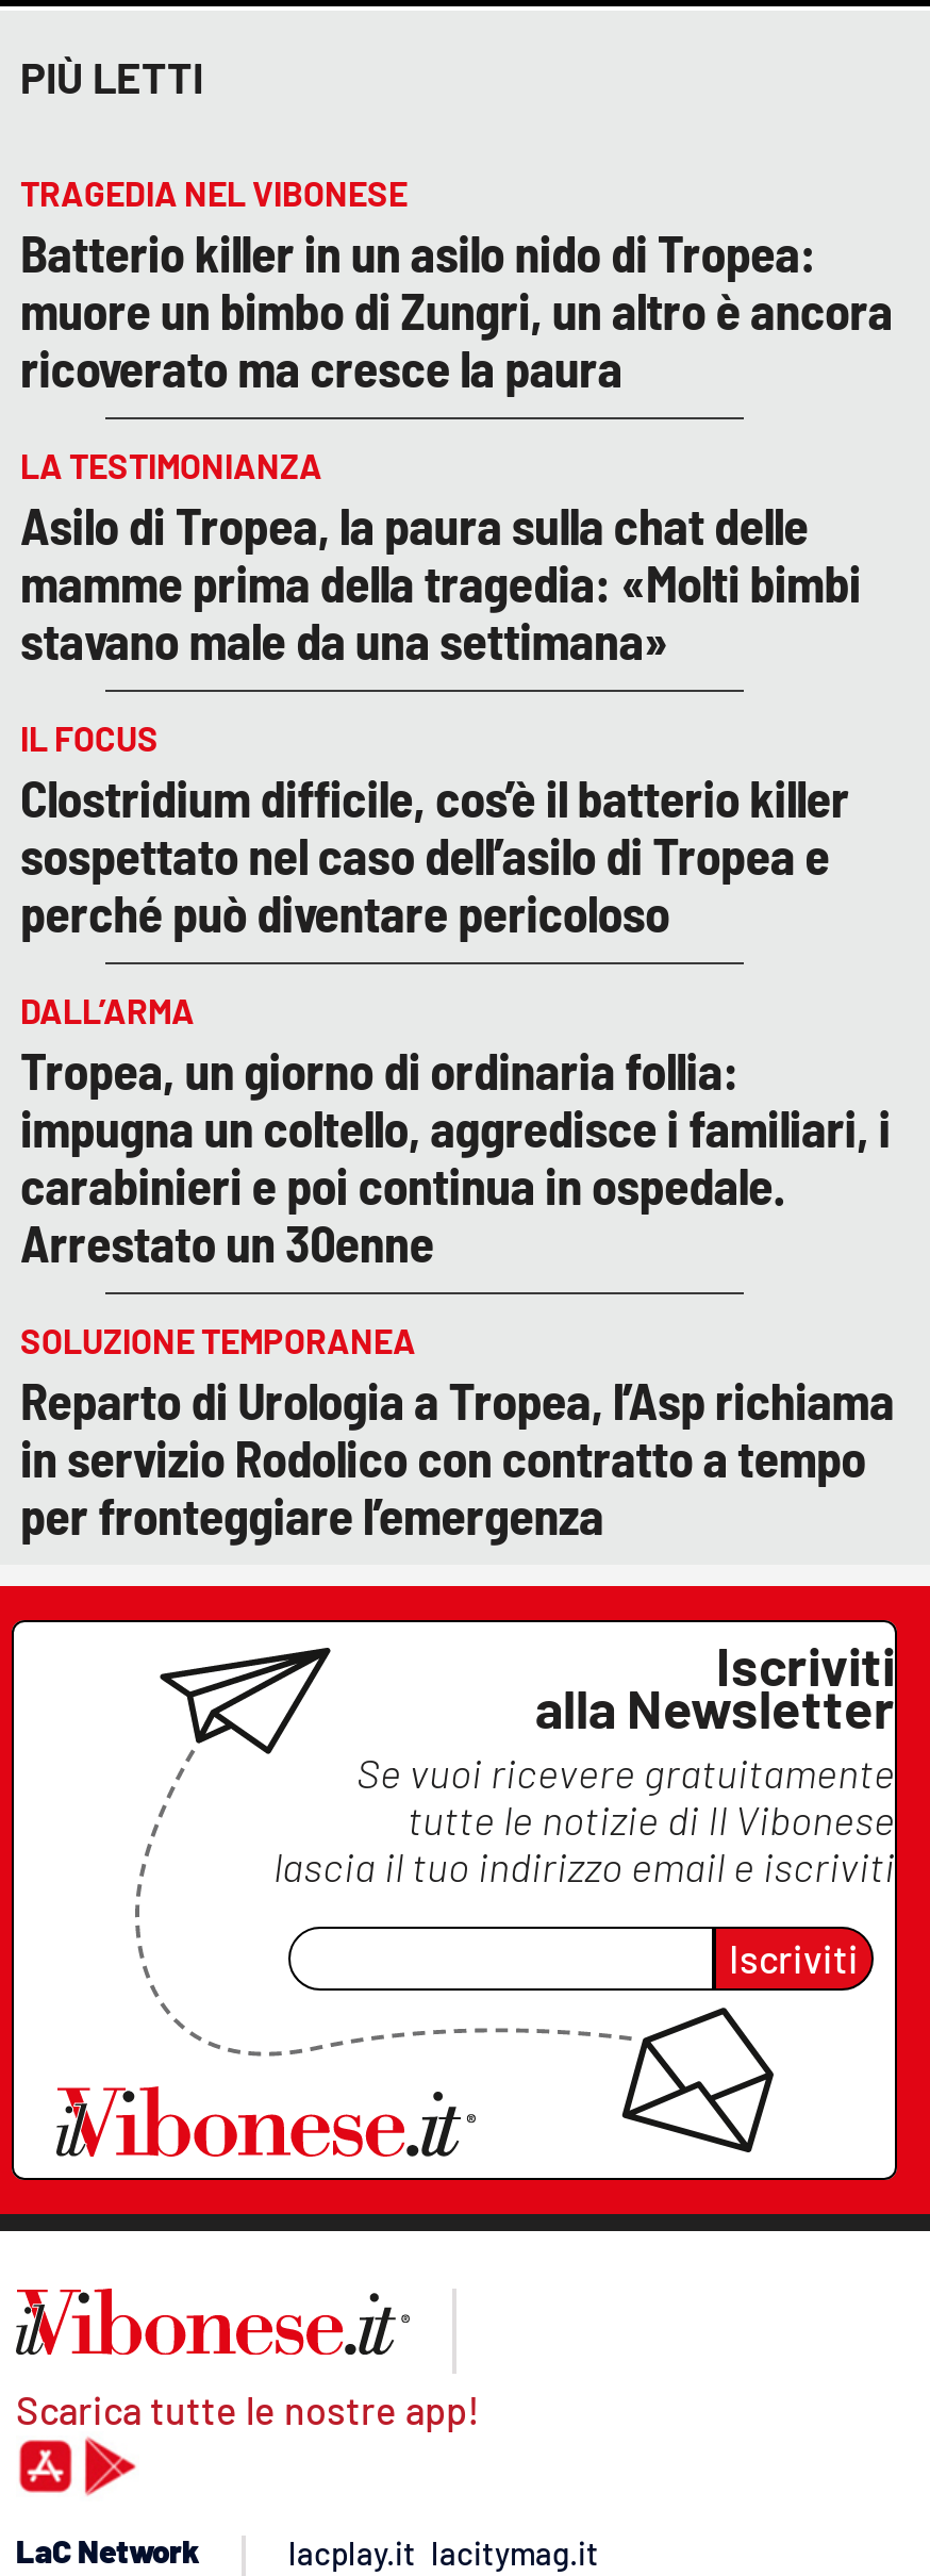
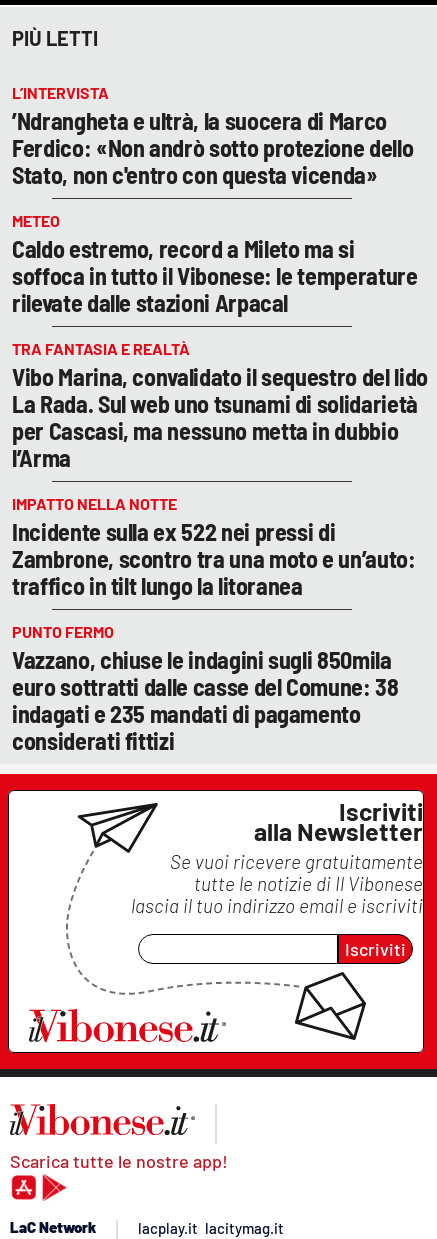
[20,172,893,397] TRAGEDIA NEL VIBONESE | Batterio killer in un asilo nido di Tropea: | muore un bimbo di Zungri, un altro è ancora | ricoverato ma cresce la paura -> [12,83,413,189] L’INTERVISTA | ’Ndrangheta e ultrà, la suocera di Marco | Ferdico: «Non andrò sotto protezione dello | Stato, non c'entro con questa vicenda»
[20,444,861,670] LA TESTIMONIANZA | Asilo di Tropea, la paura sulla chat delle | mamme prima della tragedia: «Molti bimbi | stavano male da una settimana» -> [12,211,418,317] METEO | Caldo estremo, record a Mileto ma si | soffoca in tutto il Vibonese: le temperature | rilevate dalle stazioni Arpacal
[20,717,849,942] IL FOCUS | Clostridium difficile, cos’è il batterio killer | sospettato nel caso dell’asilo di Tropea e | perché può diventare pericoloso -> [12,339,428,472] TRA FANTASIA E REALTÀ | Vibo Marina, convalidato il sequestro del lido | La Rada. Sul web uno tsunami di solidarietà | per Cascasi, ma nessuno metta in dubbio | l’Arma
[20,989,890,1272] DALL’ARMA | Tropea, un giorno di ordinaria follia: | impugna un coltello, aggredisce i familiari, i | carabinieri e poi continua in ospedale. | Arrestato un 30enne -> [12,494,416,600] IMPATTO NELLA NOTTE | Incidente sulla ex 522 nei pressi di | Zambrone, scontro tra una moto e un’auto: | traffico in tilt lungo la litoranea
[20,1319,894,1545] SOLUZIONE TEMPORANEA | Reparto di Urologia a Tropea, l’Asp richiama | in servizio Rodolico con contratto a tempo | per fronteggiare l’emergenza -> [12,622,399,755] PUNTO FERMO | Vazzano, chiuse le indagini sugli 850mila | euro sottratti dalle casse del Comune: 38 | indagati e 235 mandati di pagamento | considerati fittizi

